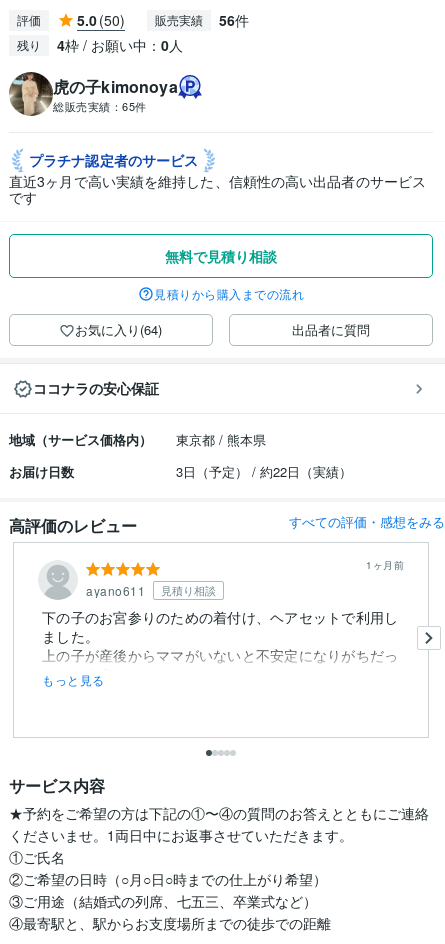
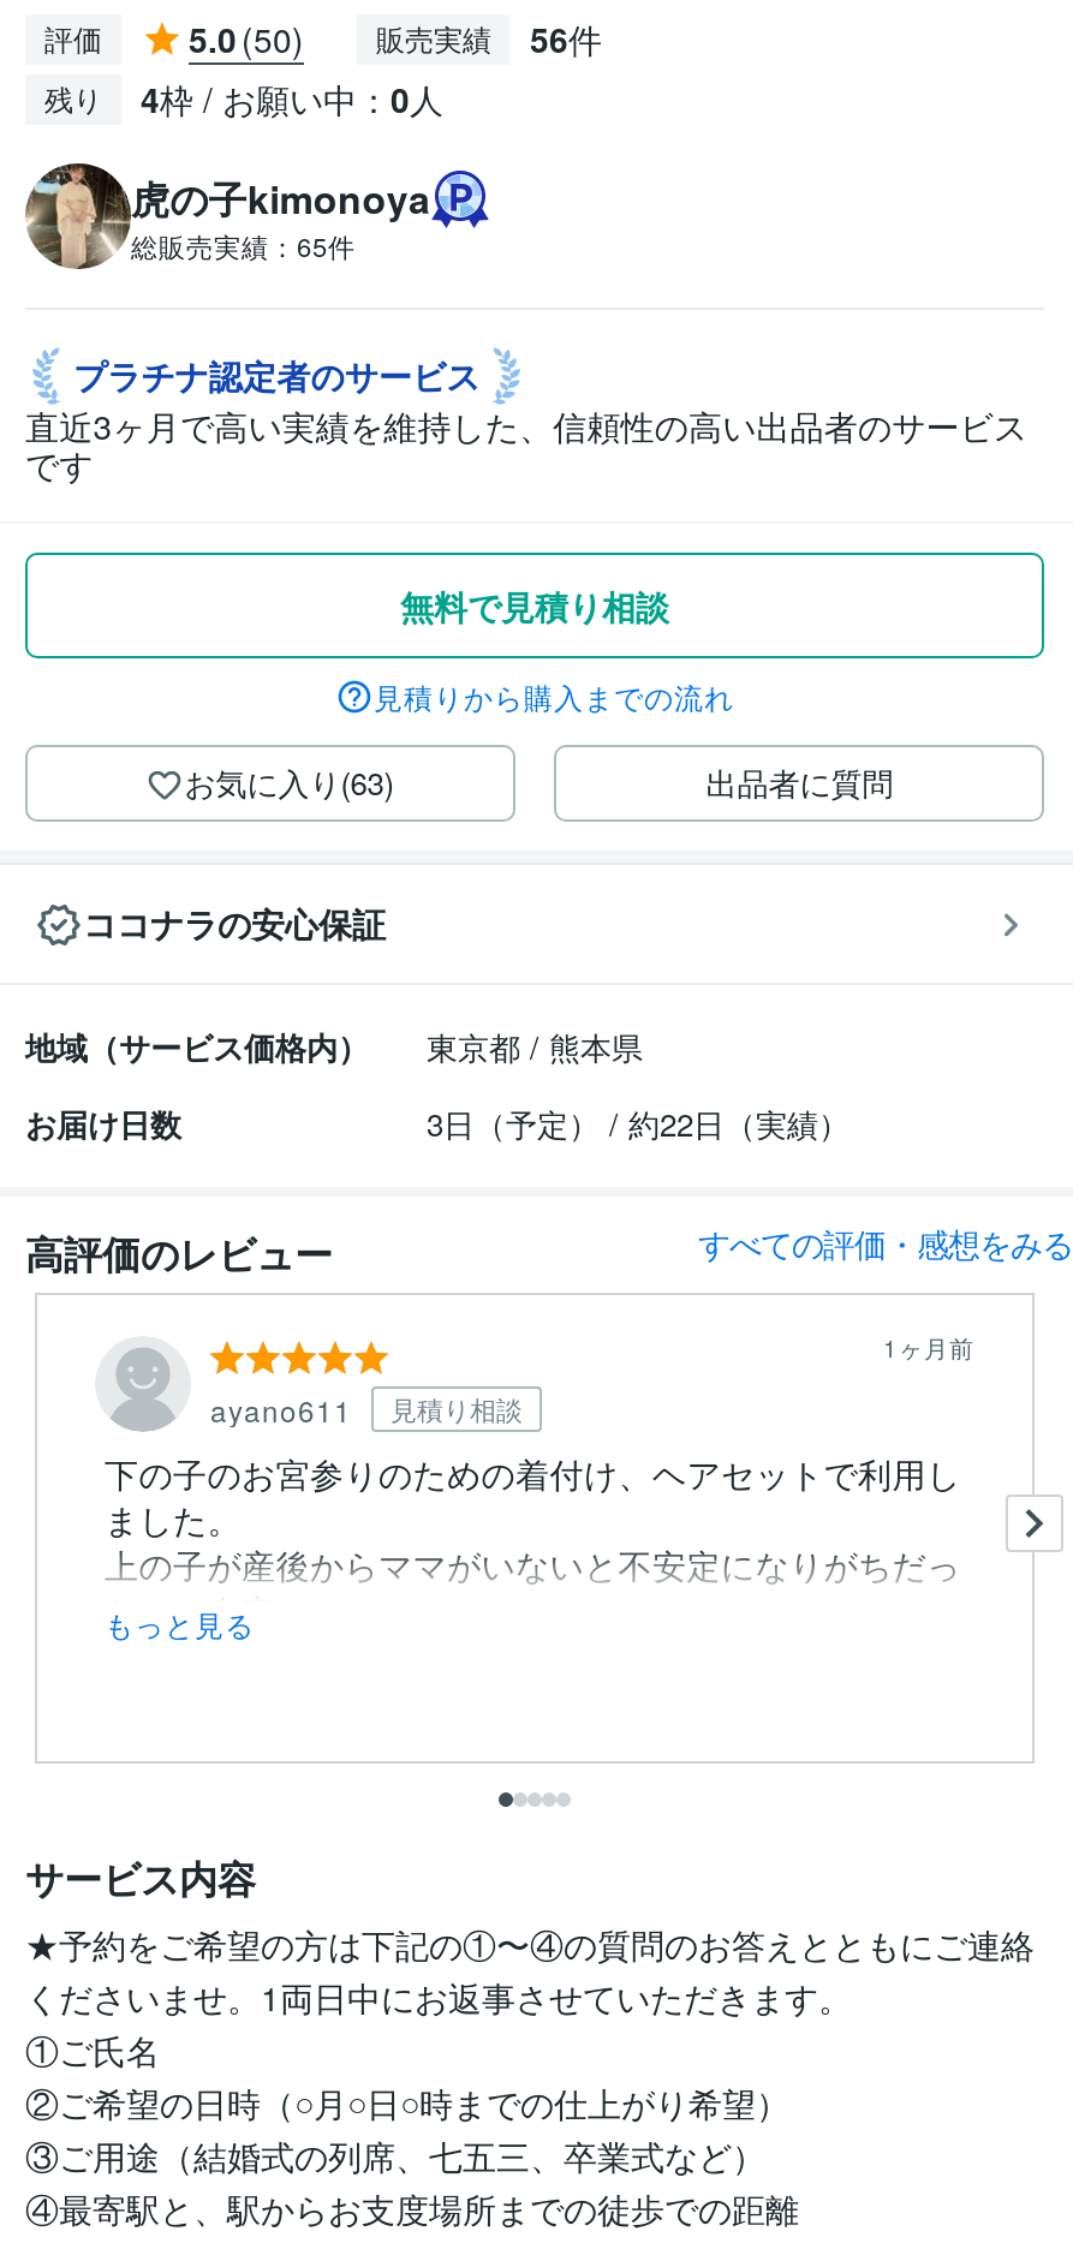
[75,320,162,339] お気に入り(64) -> [184,760,393,805] お気に入り(63)

